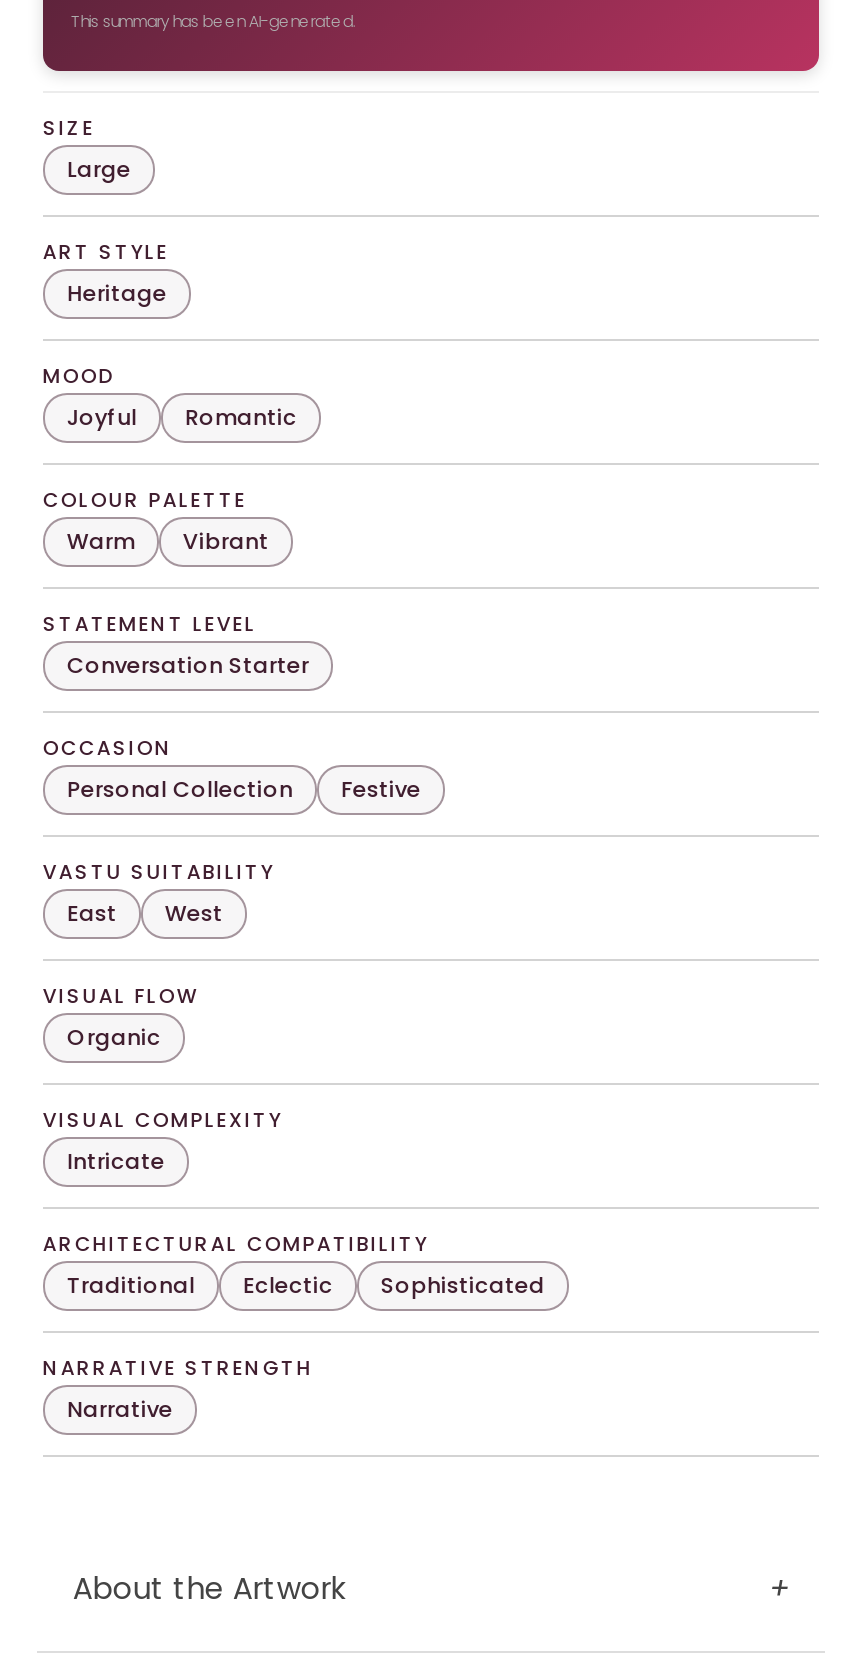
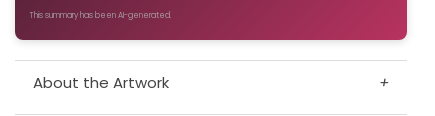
[43,113,545,1425] SIZE | Large | ART STYLE | Heritage | MOOD | Joyful | Romantic | COLOUR PALETTE | Warm | Vibrant | STATEMENT LEVEL | Conversation Starter | OCCASION | Personal Collection | Festive | VASTU SUITABILITY | East | West | VISUAL FLOW | Organic | VISUAL COMPLEXITY | Intricate | ARCHITECTURAL COMPATIBILITY | Traditional | Eclectic | Sophisticated | NARRATIVE STRENGTH | Narrative -> none

